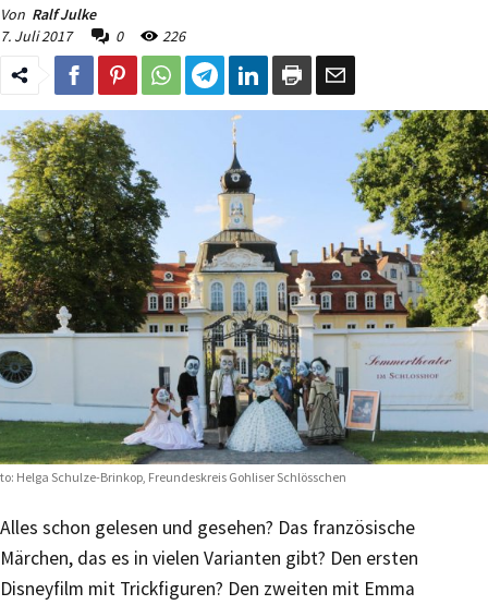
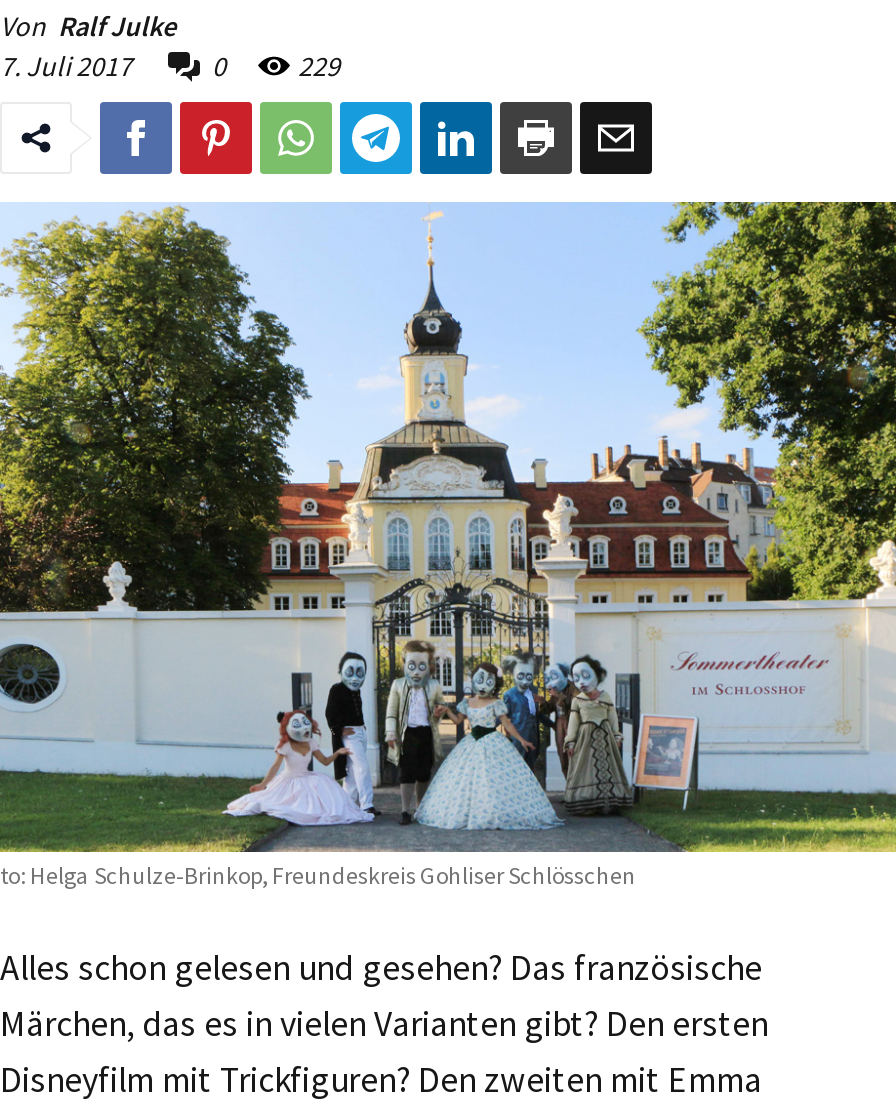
[115,26,185,46] 0 226 -> [212,48,340,84] 0 229

